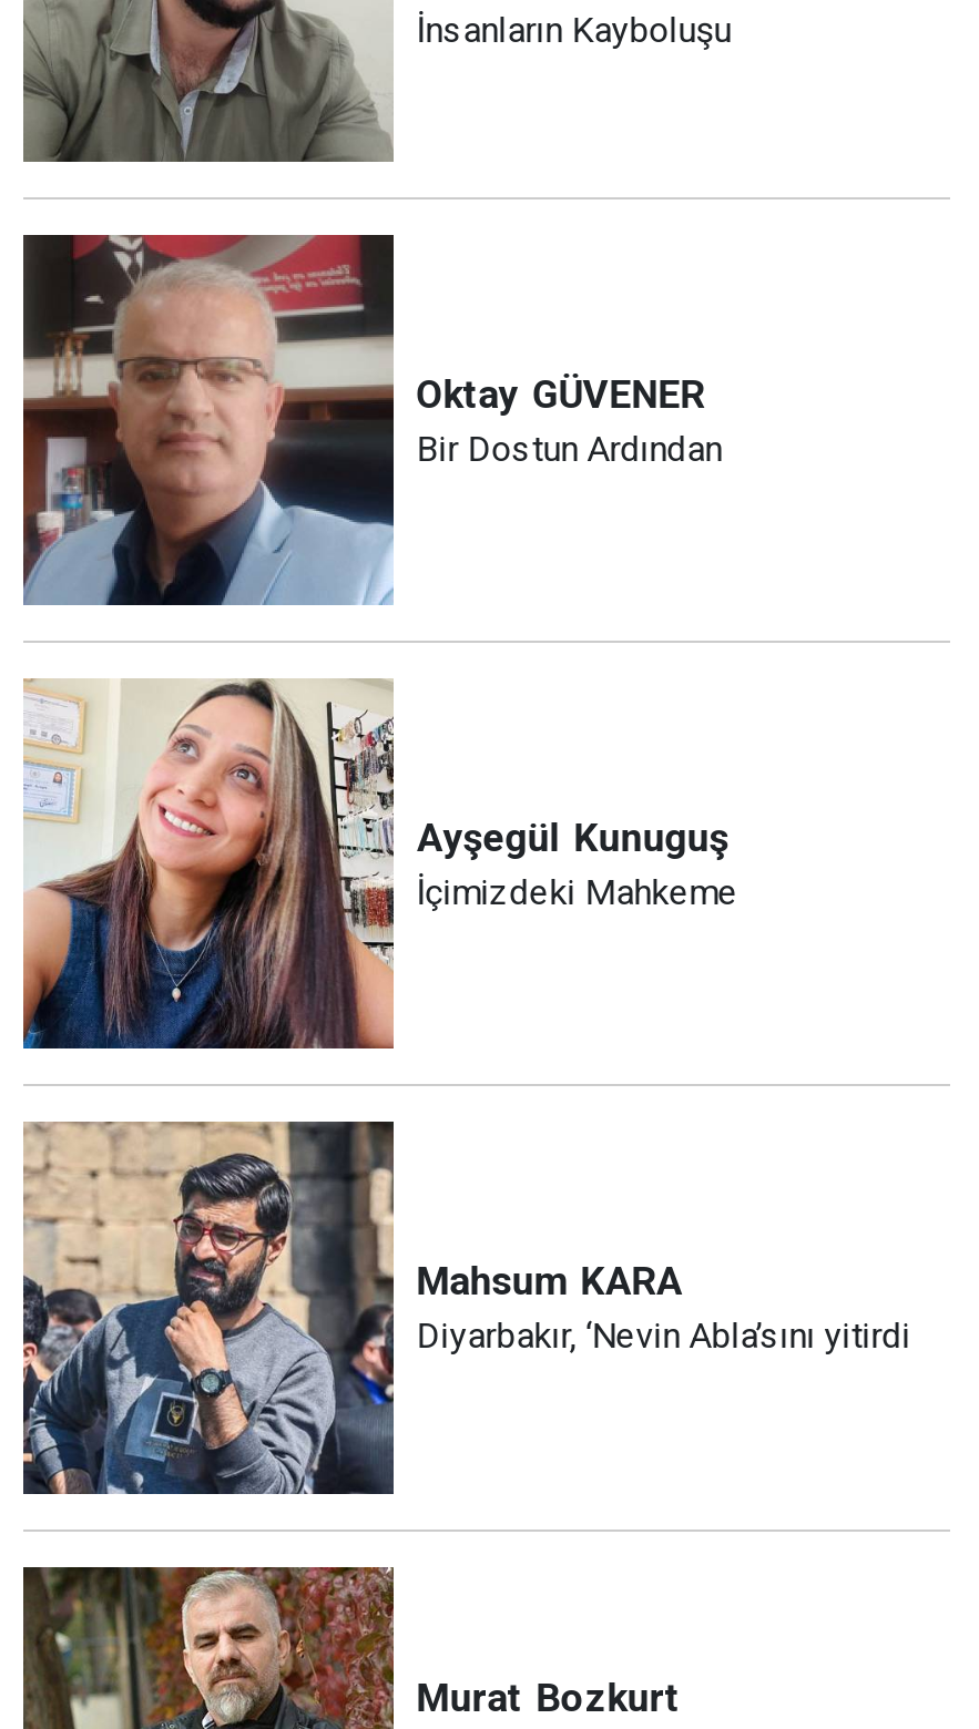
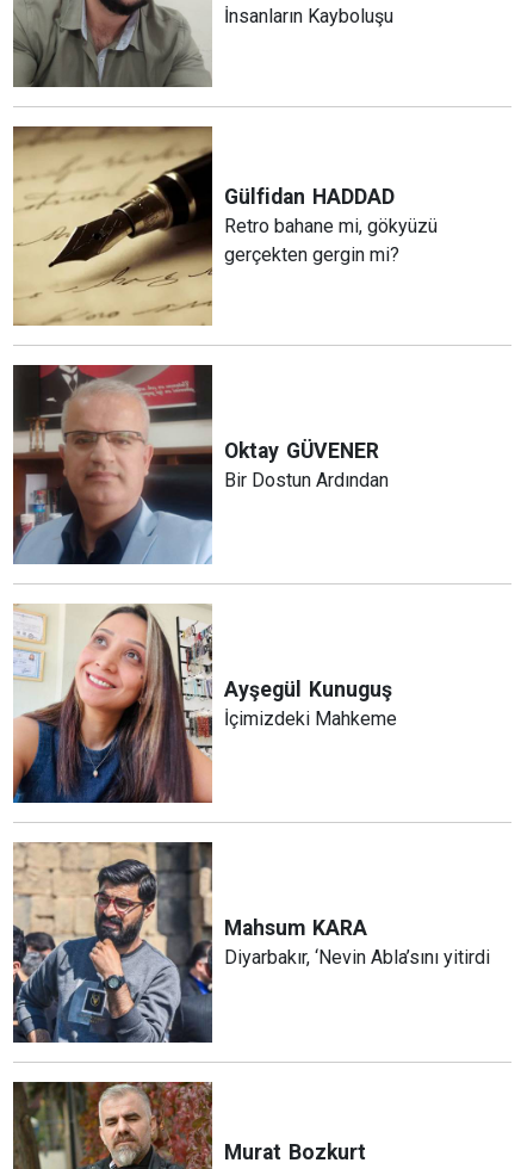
none -> [13,126,438,326] [image] | Gülfidan HADDAD | Retro bahane mi, gökyüzü | gerçekten gergin mi?

